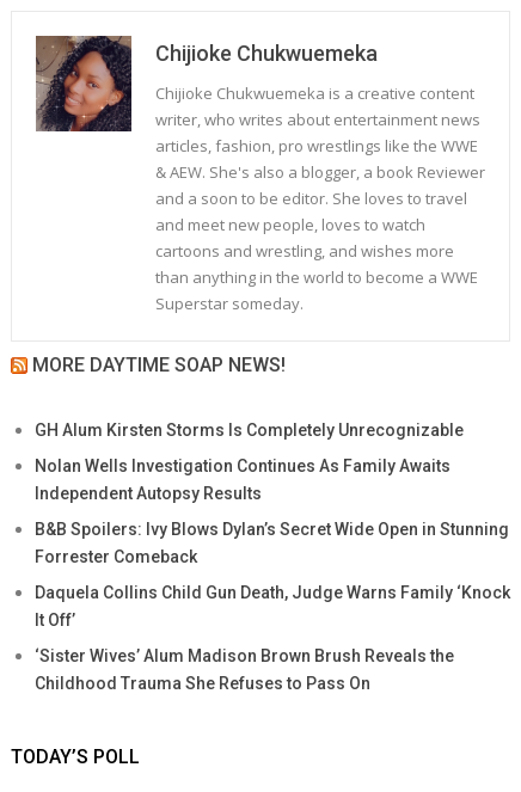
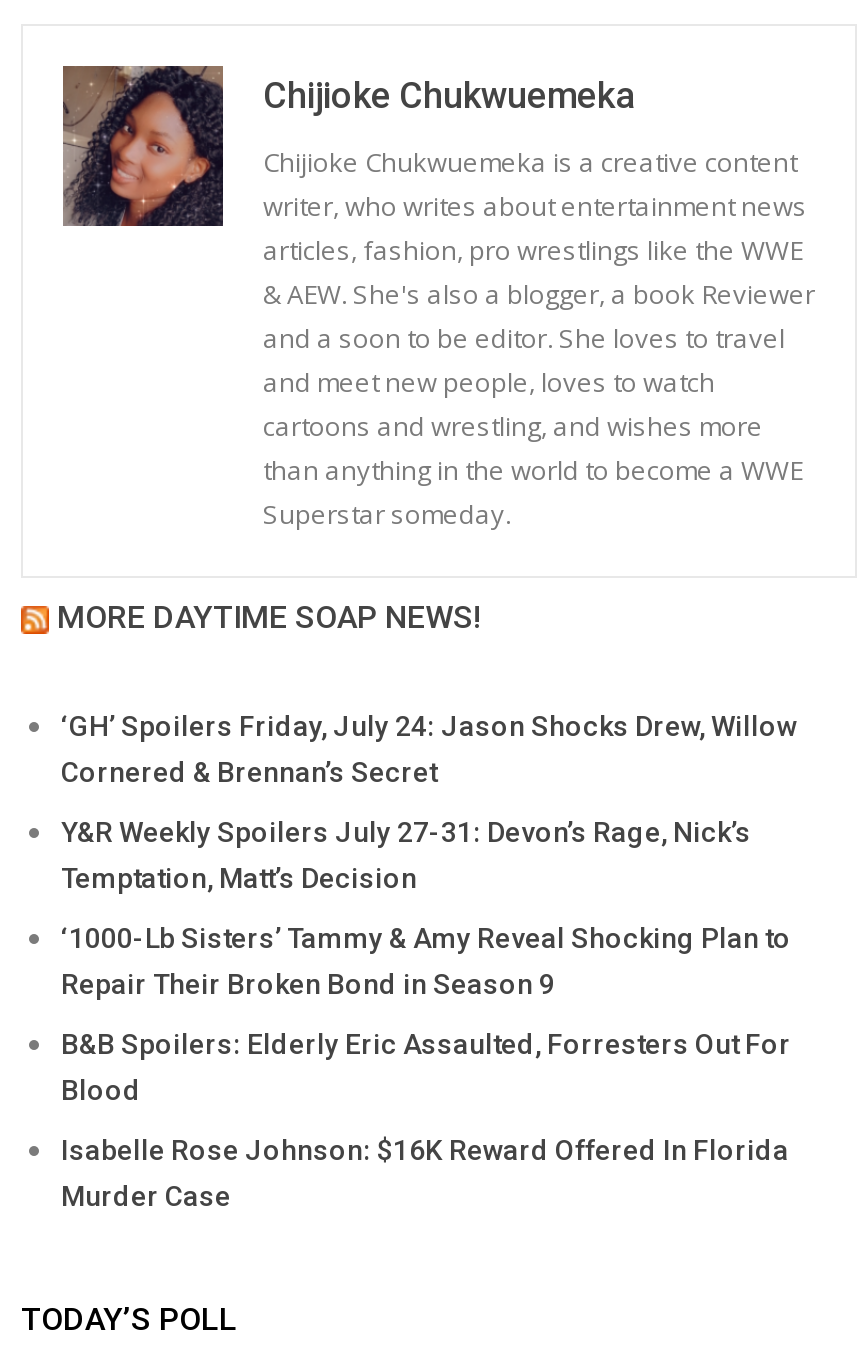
[35,420,464,439] GH Alum Kirsten Storms Is Completely Unrecognizable -> [61,710,797,788] ‘GH’ Spoilers Friday, July 24: Jason Shocks Drew, Willow | Cornered & Brennan’s Secret
[35,456,450,503] Nolan Wells Investigation Continues As Family Awaits | Independent Autopsy Results -> [61,816,751,894] Y&R Weekly Spoilers July 27-31: Devon’s Rage, Nick’s | Temptation, Matt’s Decision
[35,519,509,566] B&B Spoilers: Ivy Blows Dylan’s Secret Wide Open in Stunning | Forrester Comeback -> [61,922,791,1000] ‘1000-Lb Sisters’ Tammy & Amy Reveal Shocking Plan to | Repair Their Broken Bond in Season 9
[35,583,510,629] Daquela Collins Child Gun Death, Judge Warns Family ‘Knock | It Off’ -> [61,1028,791,1106] B&B Spoilers: Elderly Eric Assaulted, Forresters Out For | Blood
[35,646,454,692] ‘Sister Wives’ Alum Madison Brown Brush Reveals the | Childhood Trauma She Refuses to Pass On -> [61,1134,789,1212] Isabelle Rose Johnson: $16K Reward Offered In Florida | Murder Case

